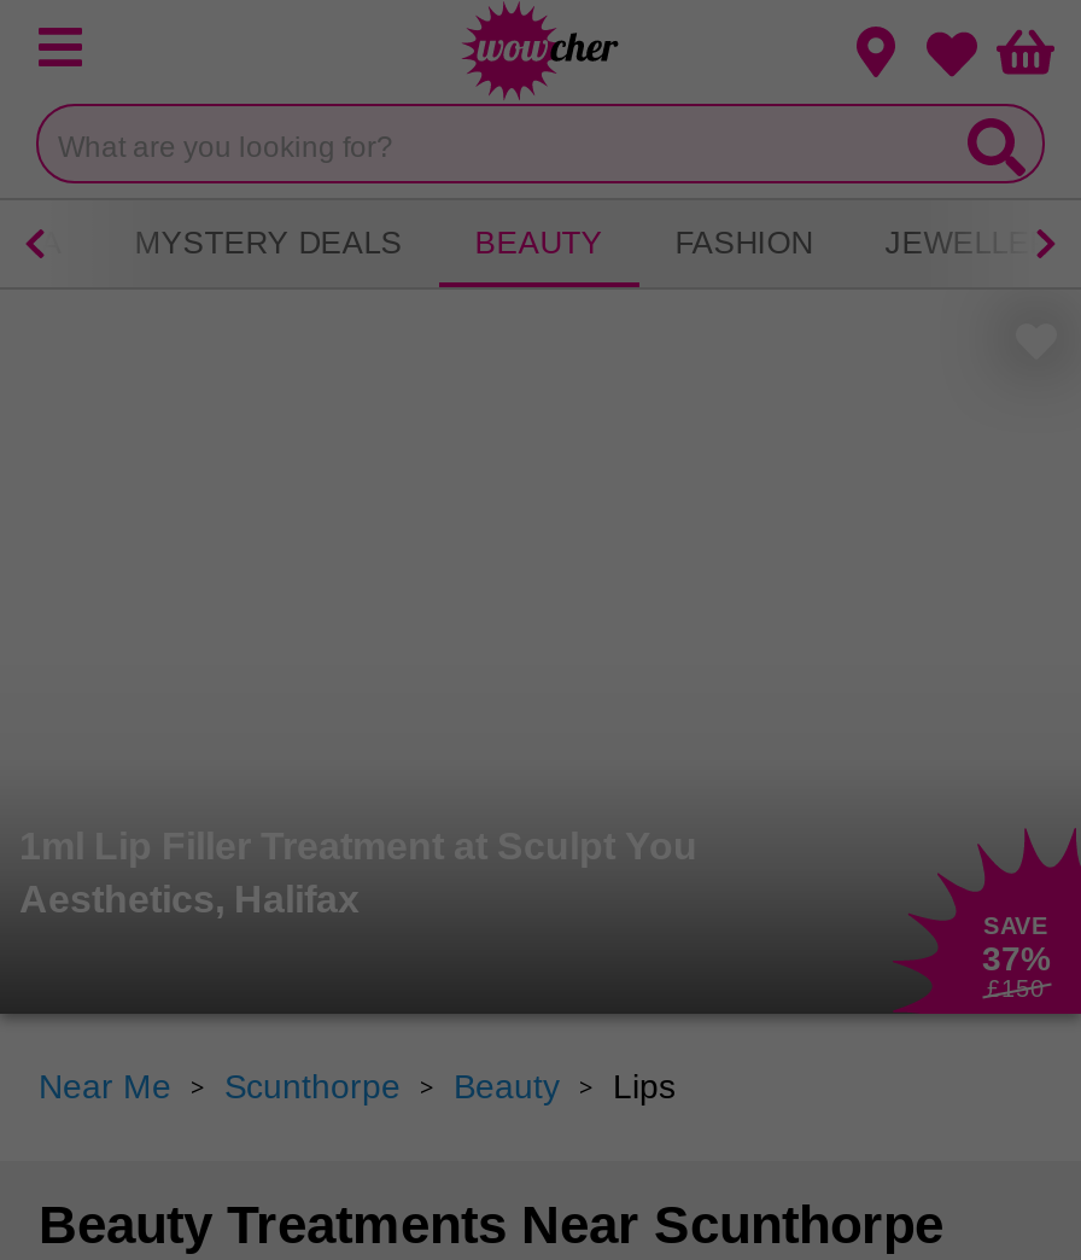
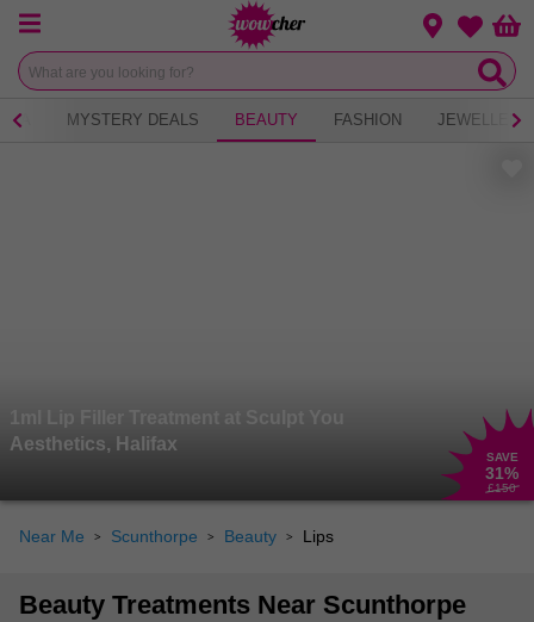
[982,938,1050,977] 37% -> [485,463,519,482] 31%

